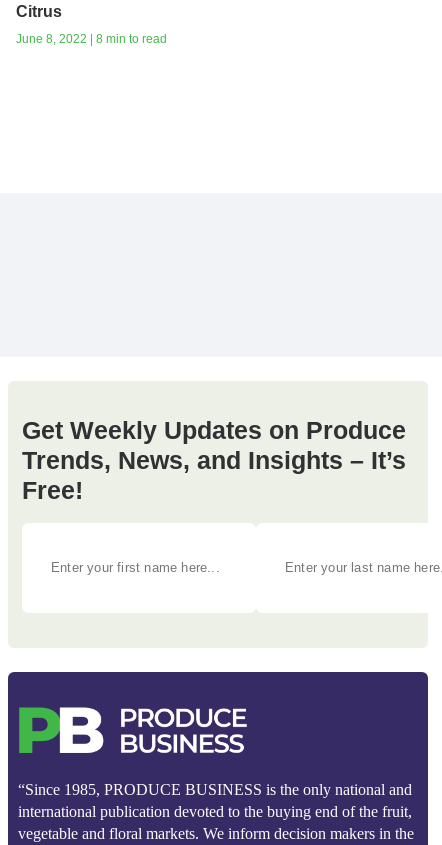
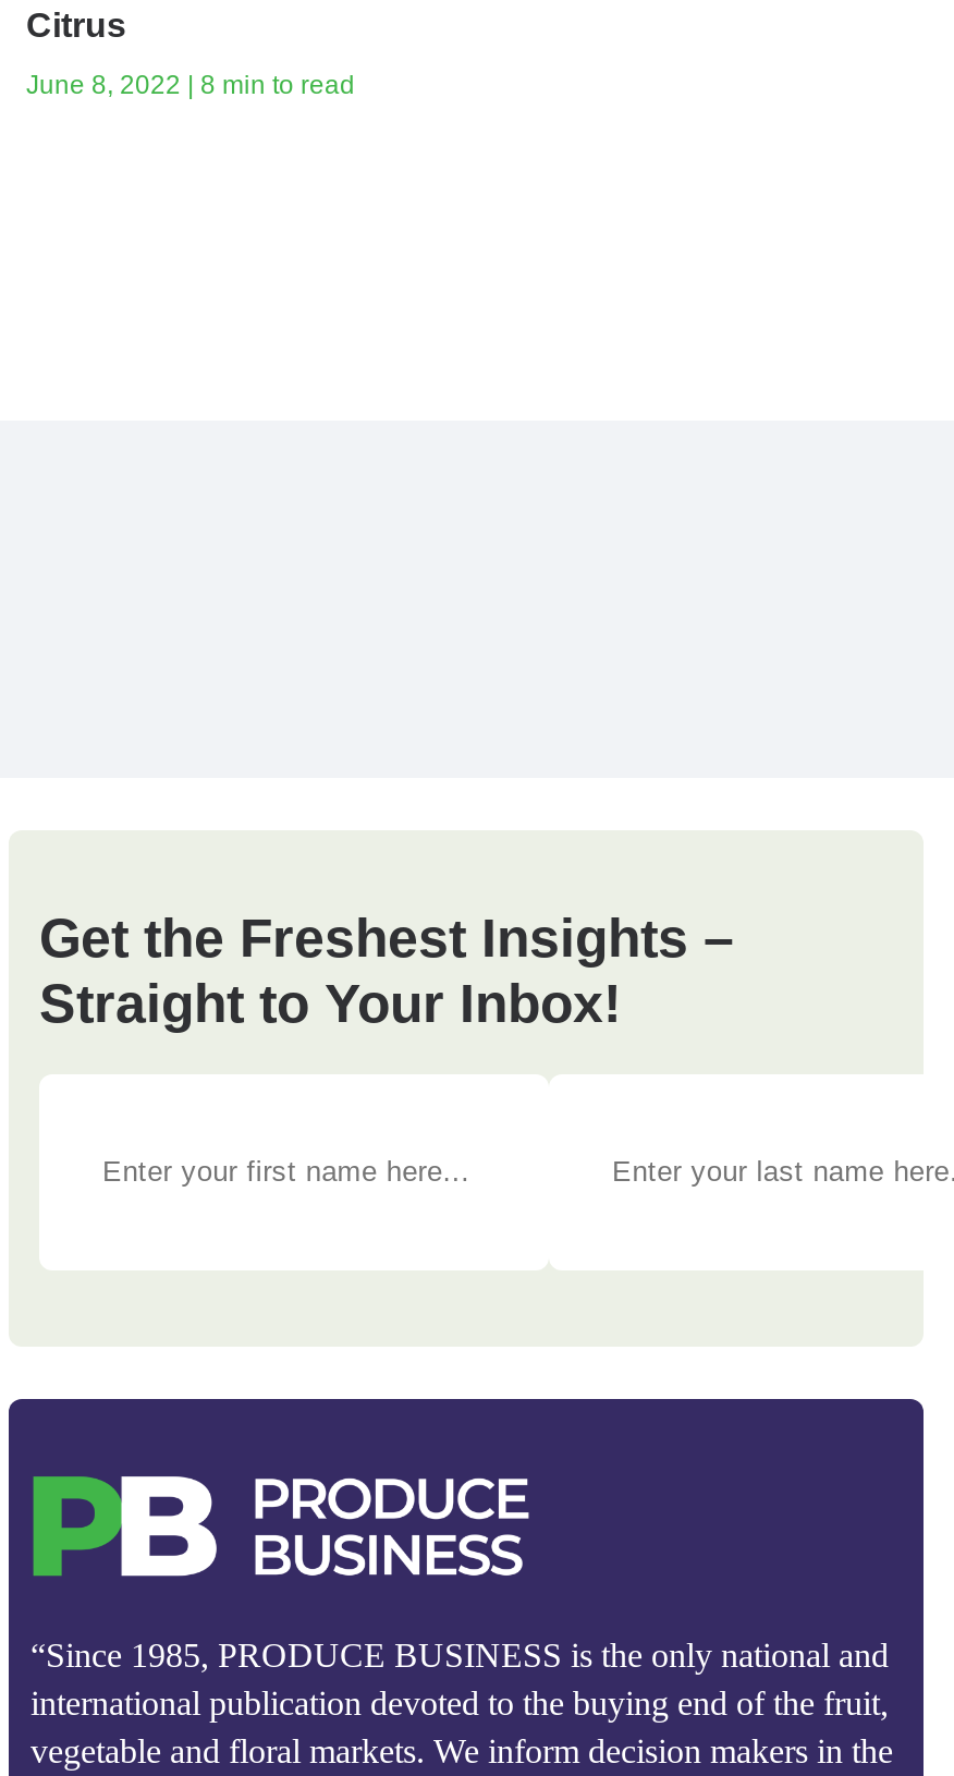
[22,415,406,503] Get Weekly Updates on Produce | Trends, News, and Insights – It’s | Free! -> [39,905,734,1032] Get the Freshest Insights – | Straight to Your Inbox!

